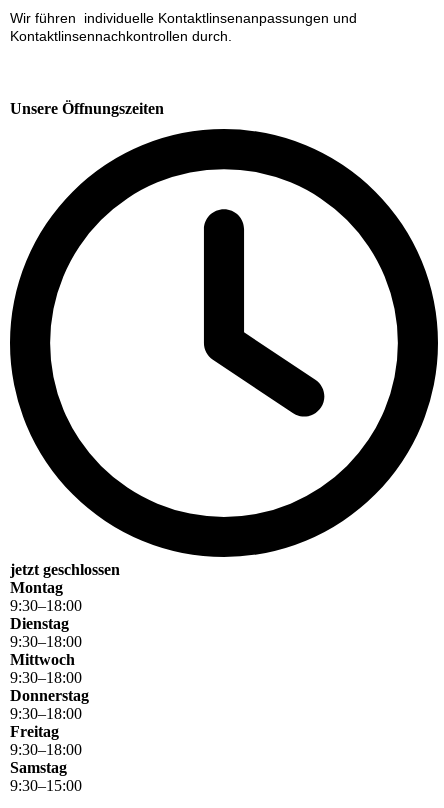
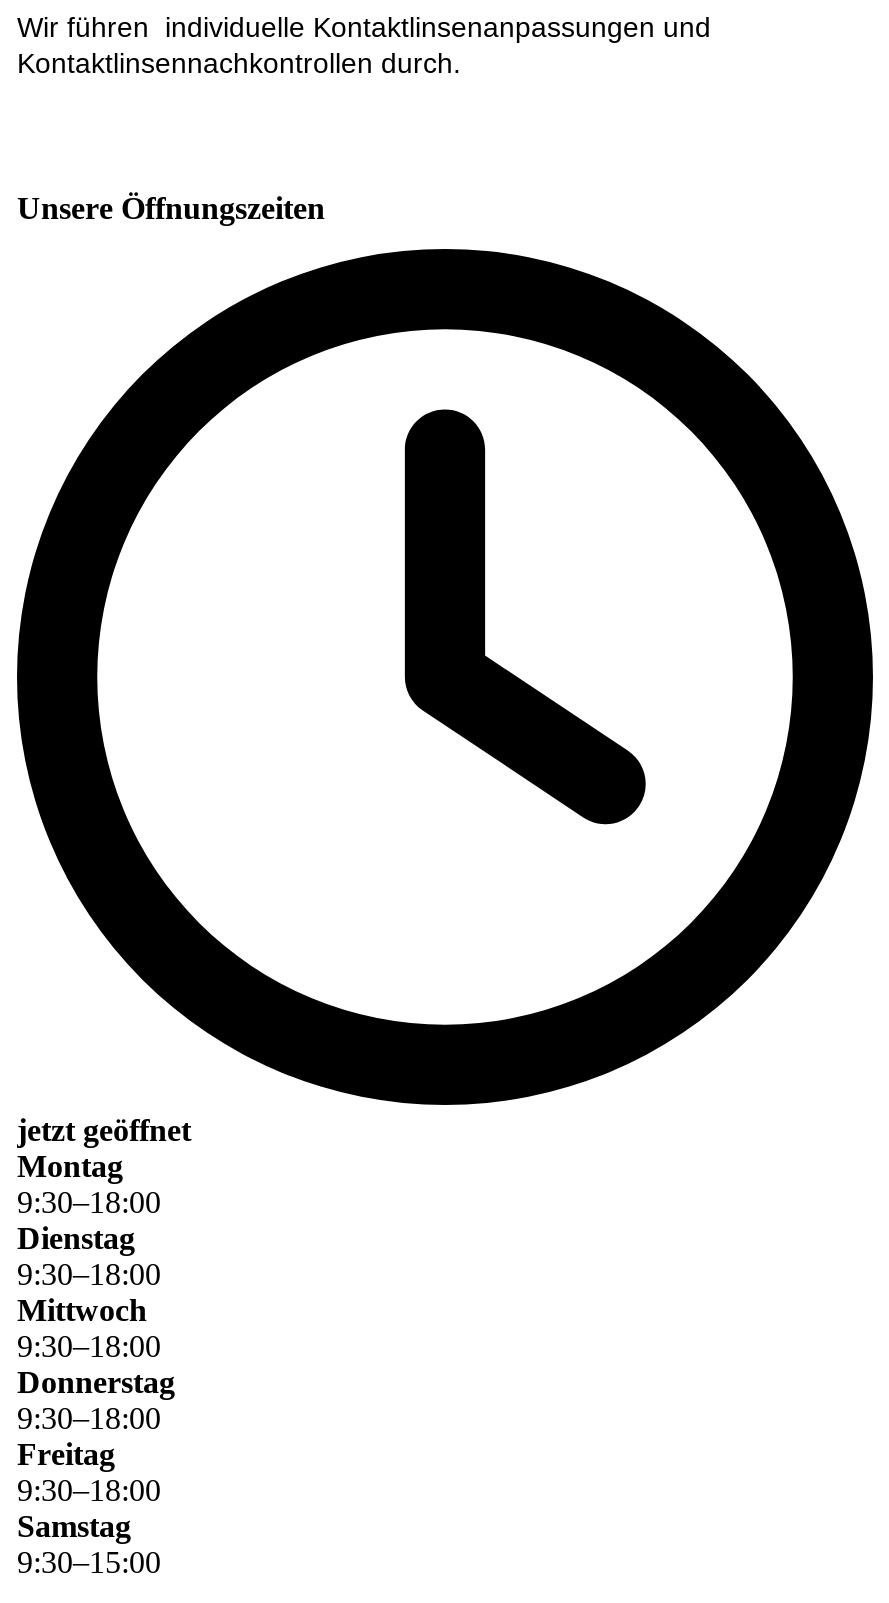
[10,561,120,578] jetzt geschlossen -> [17,1113,191,1147] jetzt geöffnet

